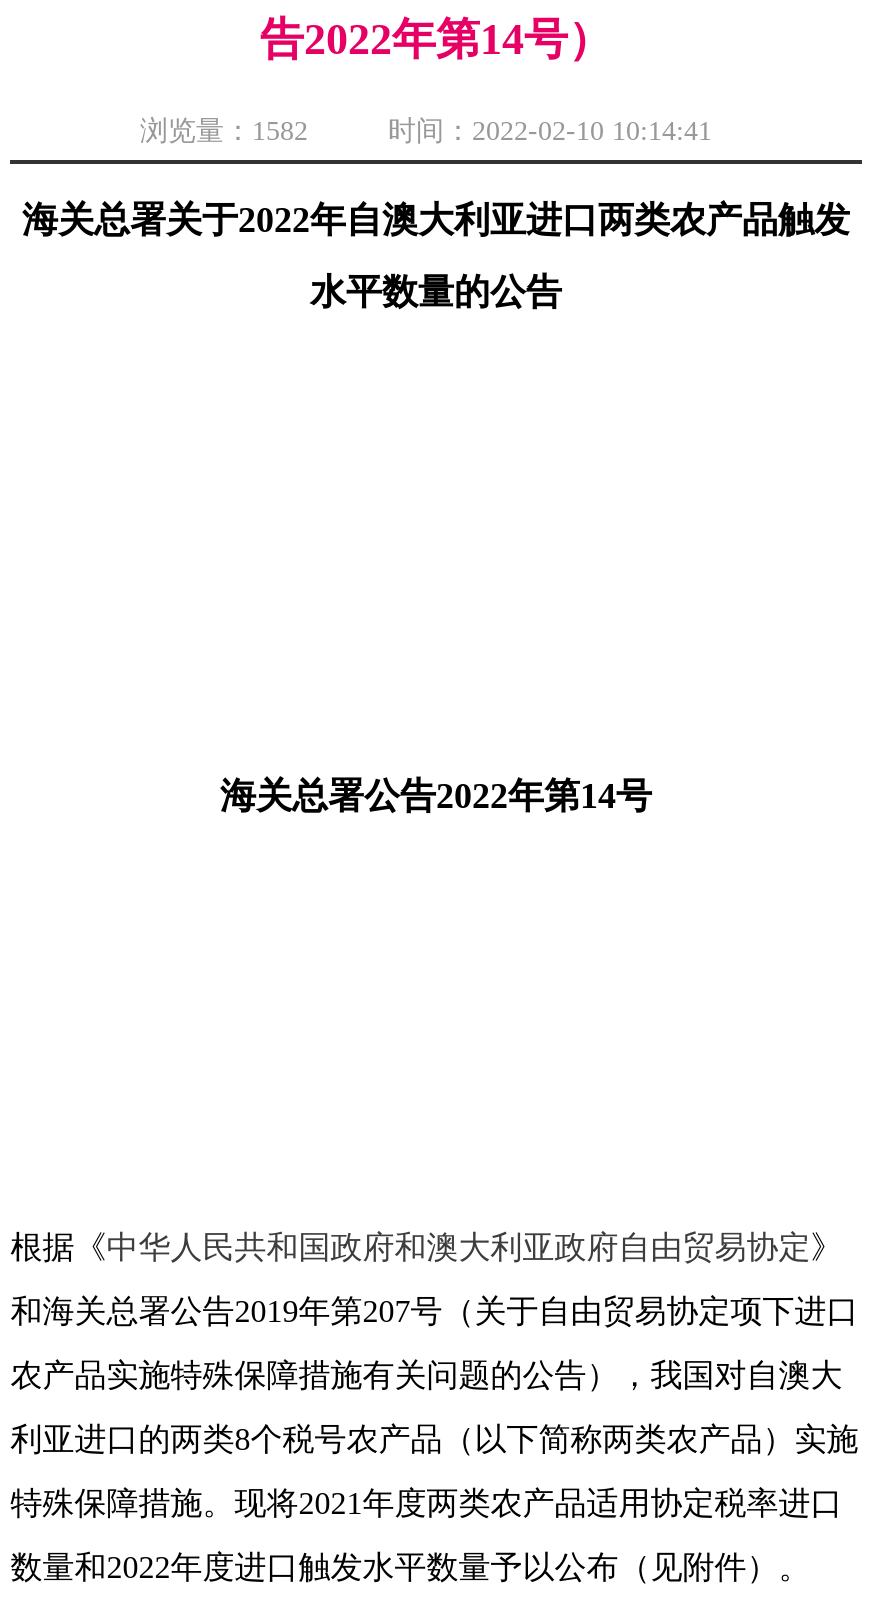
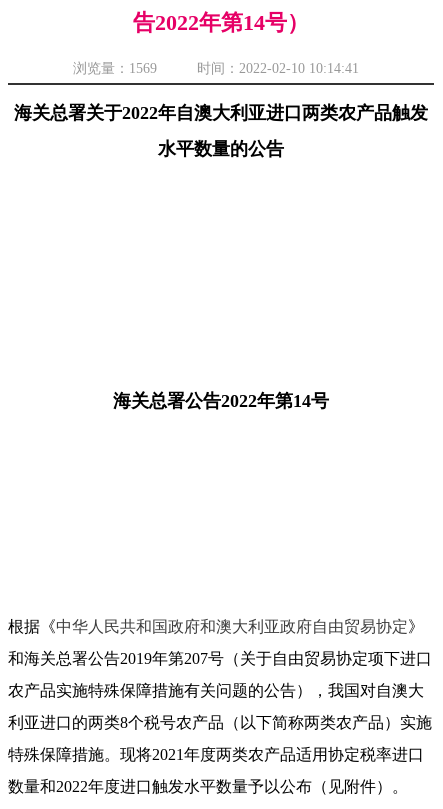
[140,116,712,146] 浏览量：1582 时间：2022-02-10 10:14:41 -> [73,61,359,76] 浏览量：1569 时间：2022-02-10 10:14:41

